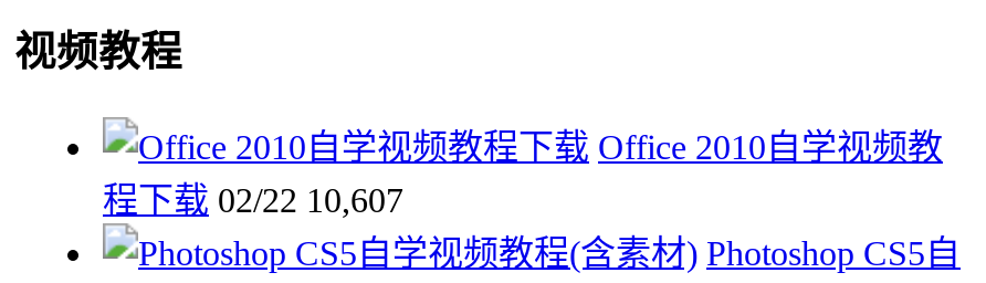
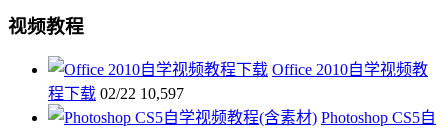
[103,182,403,220] 程下载 02/22 10,607 -> [48,85,184,102] 程下载 02/22 10,597

